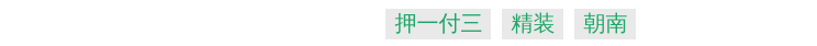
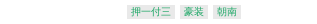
[511,10,555,34] 精装 -> [184,6,204,17] 豪装

